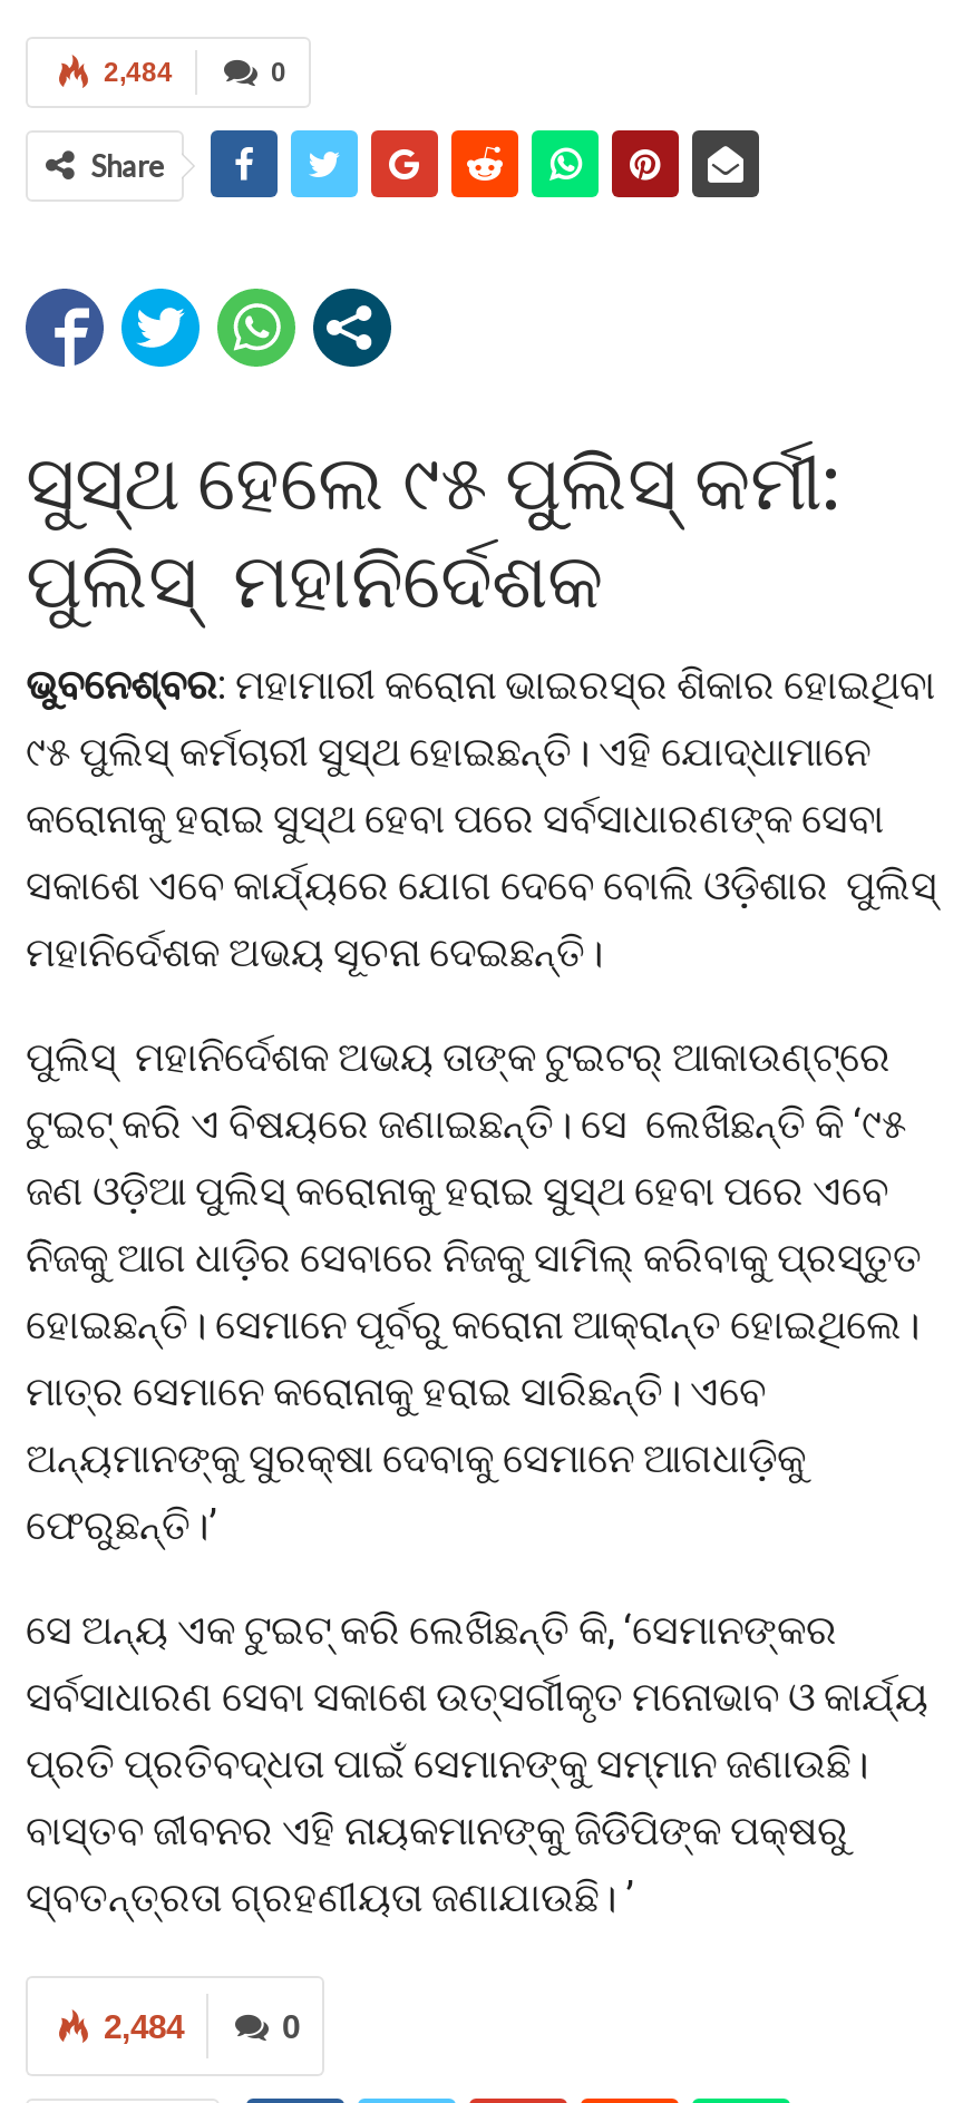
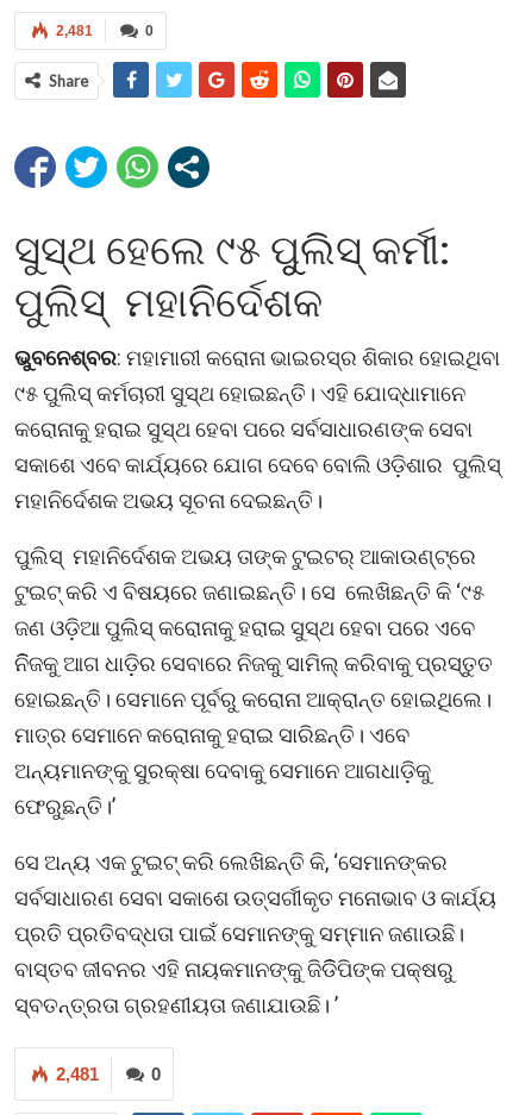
[104,57,173,88] 2,484 -> [56,23,93,39] 2,481
[104,2007,184,2045] 2,484 -> [56,1064,99,1084] 2,481

